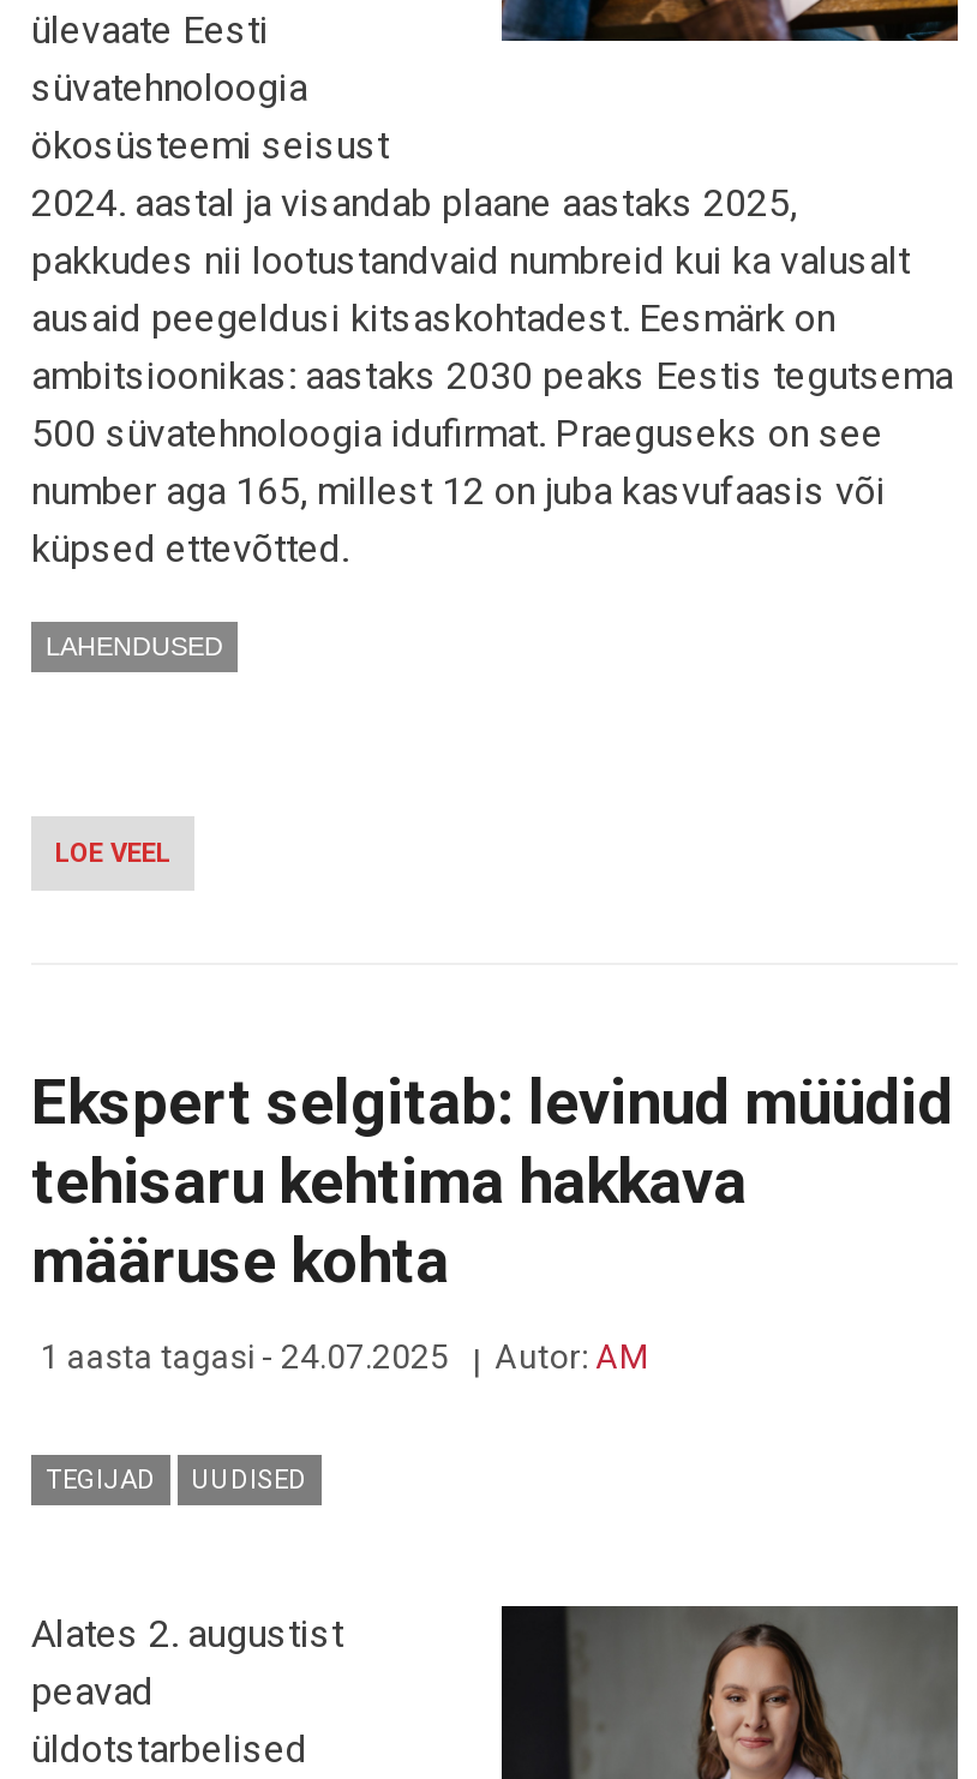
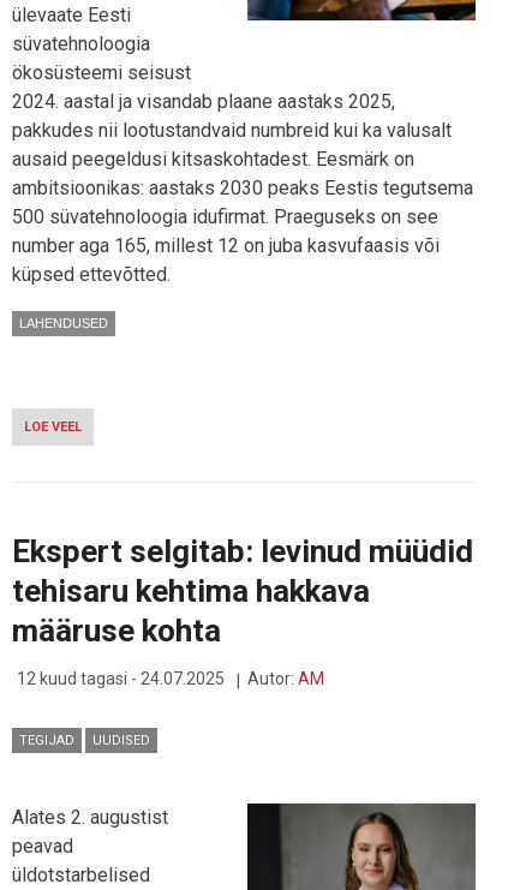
[41,1338,648,1376] 1 aasta tagasi - 24.07.2025 Autor: AM -> [17,669,324,688] 12 kuud tagasi - 24.07.2025 Autor: AM

